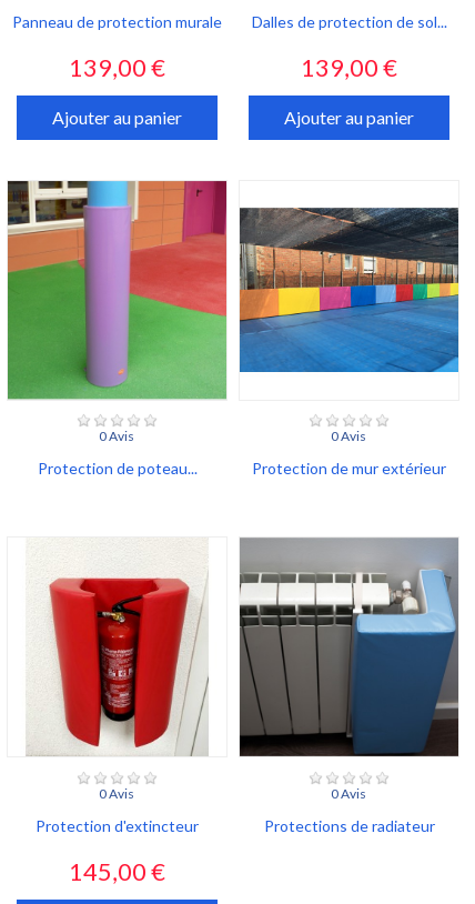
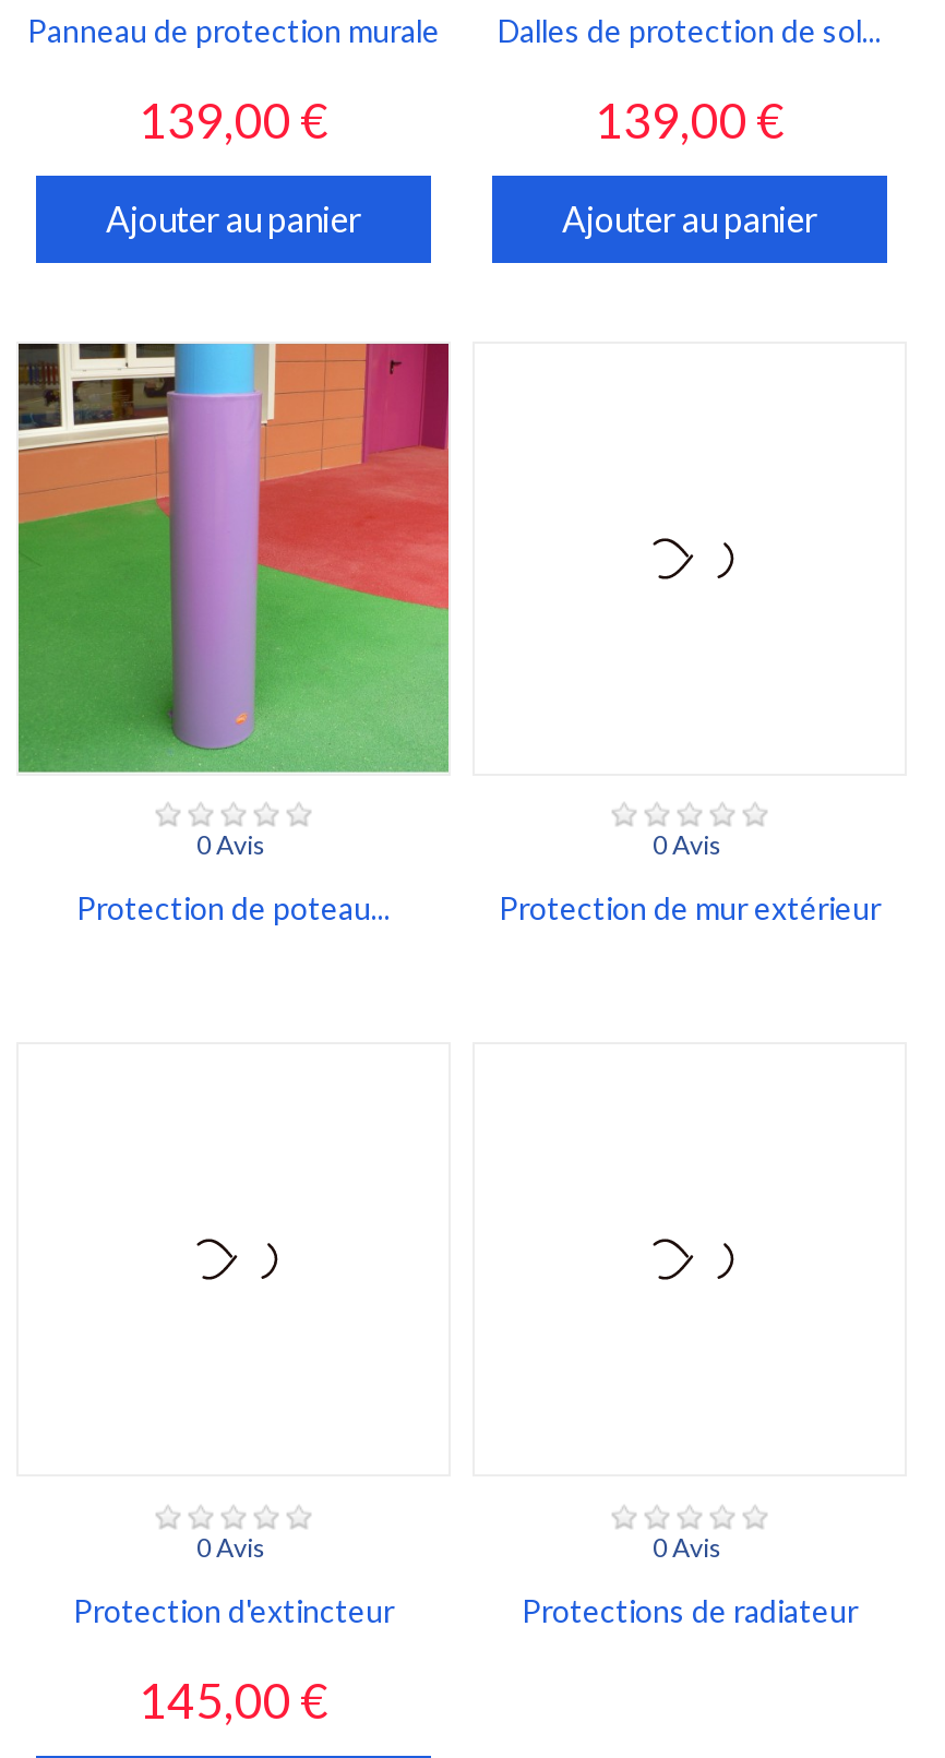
[239,207,459,373] [image] -> none
[239,538,459,757] [image] -> none
[27,575,210,756] [image] -> none

